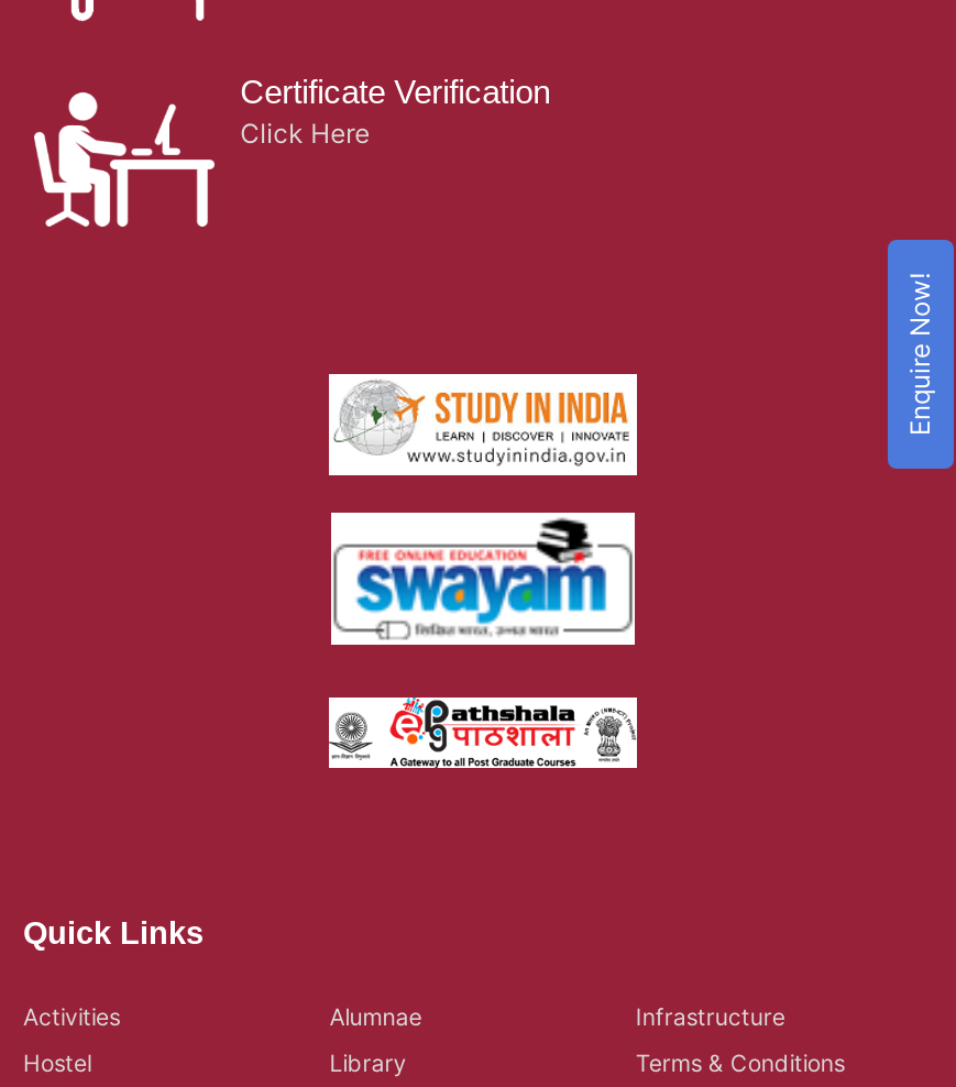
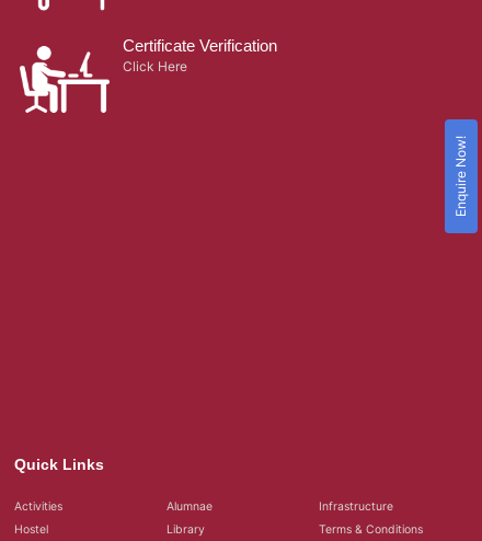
[327,372,639,477] [image] -> none
[329,510,637,647] [image] -> none
[327,695,639,770] [image] -> none

